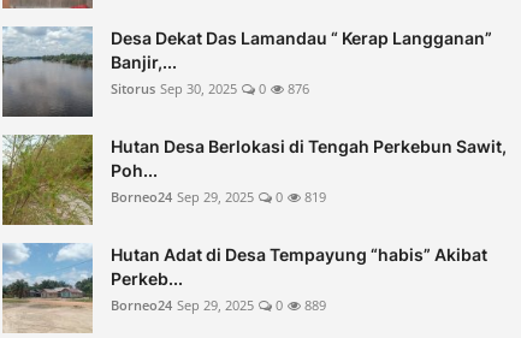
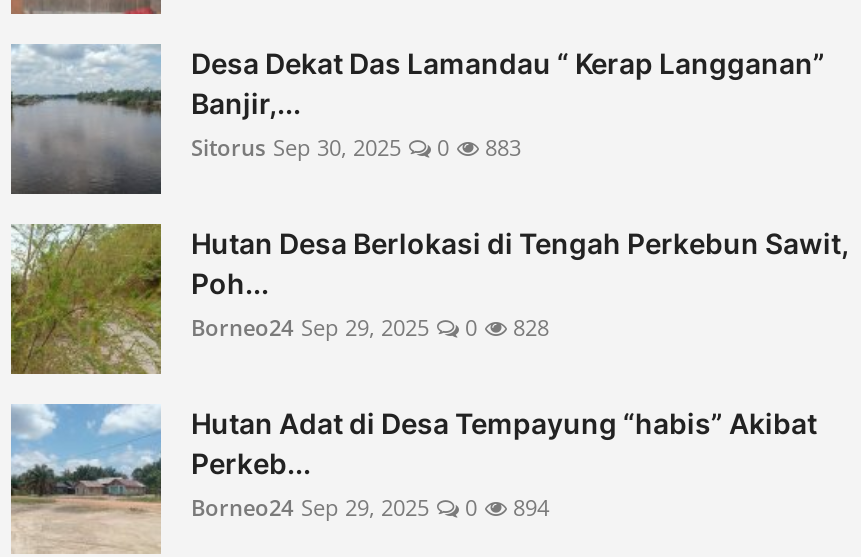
[111,79,309,97] Sitorus Sep 30, 2025 0 876 -> [191,132,521,162] Sitorus Sep 30, 2025 0 883
[111,188,326,206] Borneo24 Sep 29, 2025 0 819 -> [191,312,549,342] Borneo24 Sep 29, 2025 0 828
[111,296,326,314] Borneo24 Sep 29, 2025 0 889 -> [191,492,549,522] Borneo24 Sep 29, 2025 0 894

